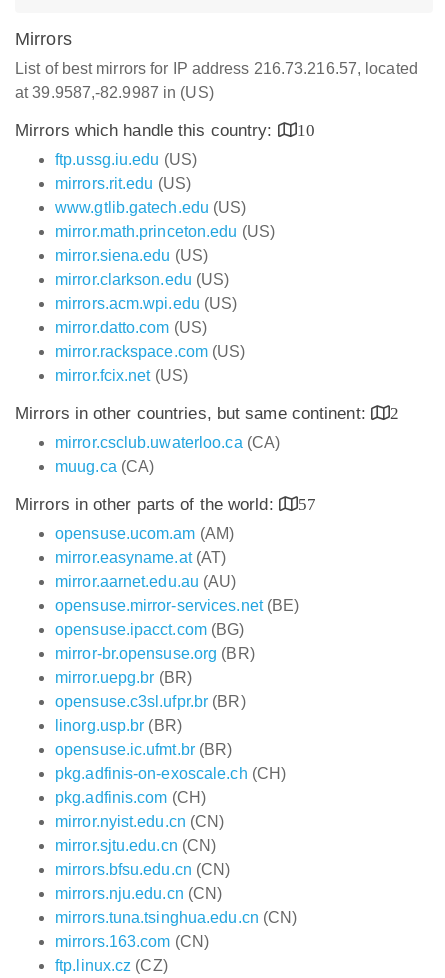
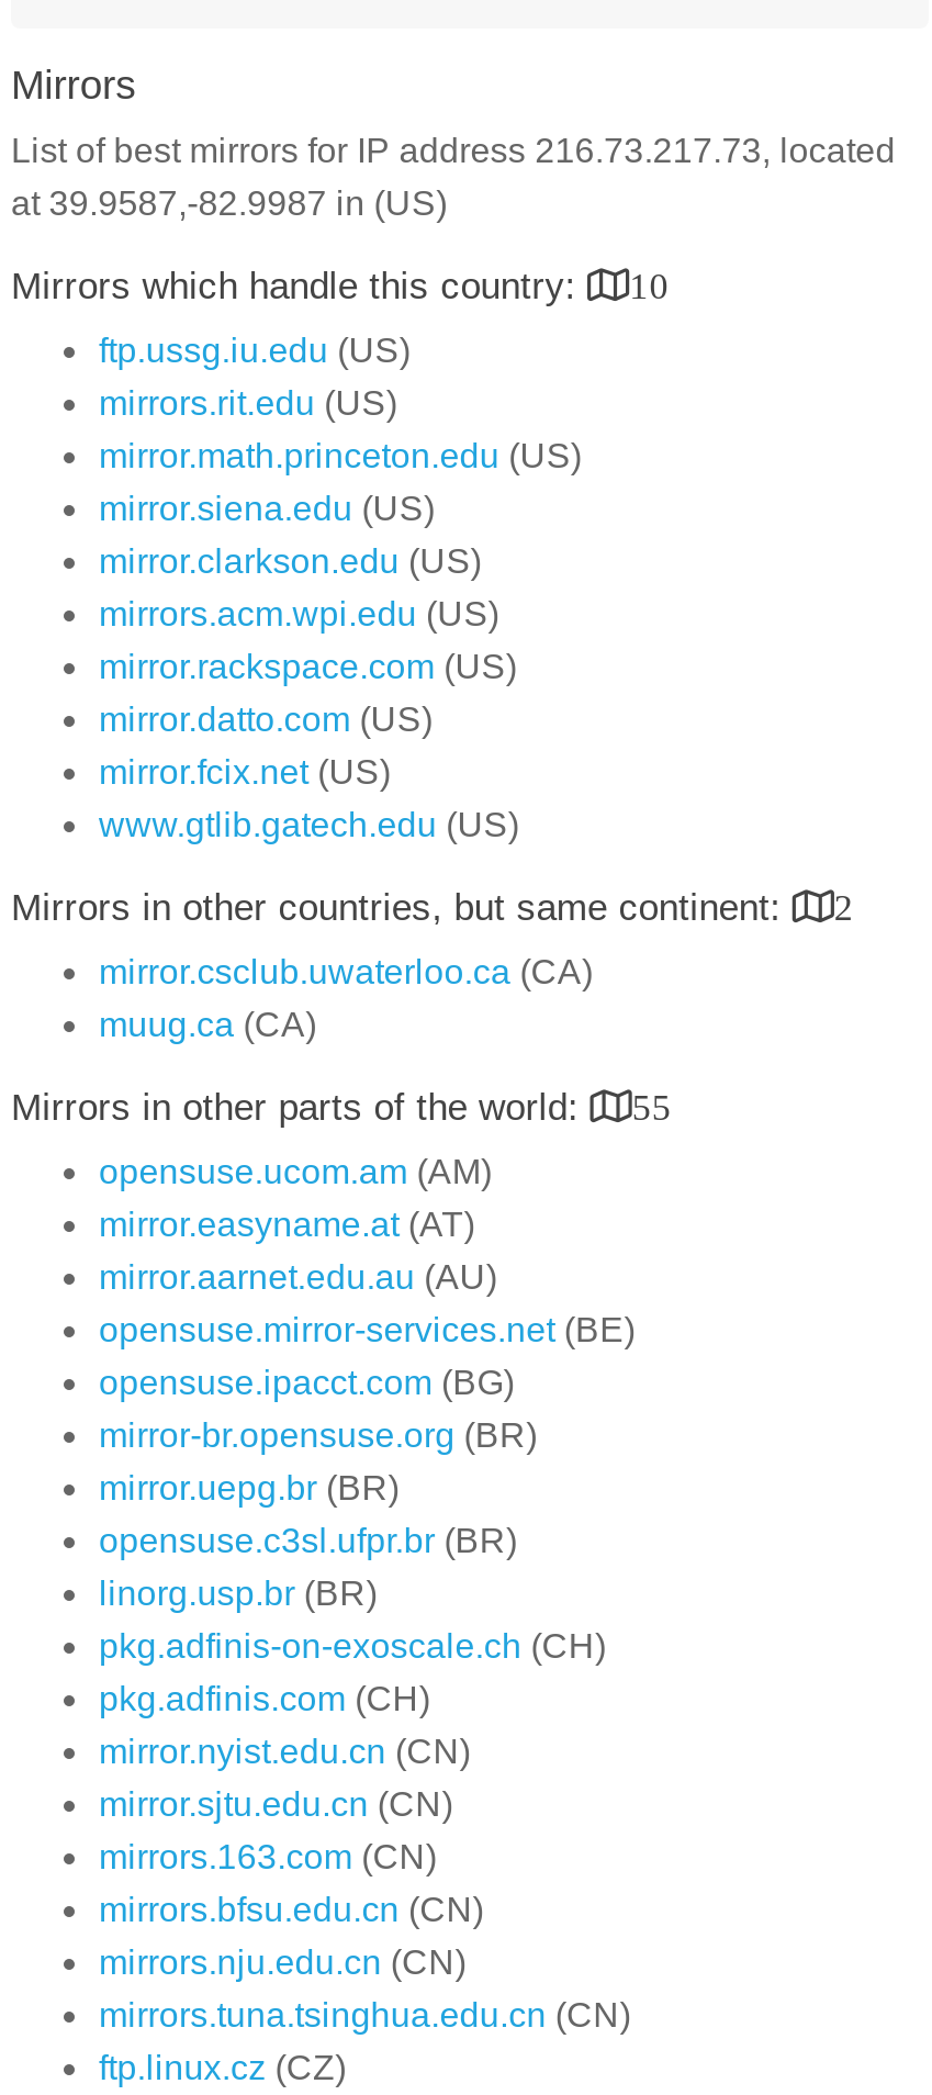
[15,60,418,77] List of best mirrors for IP address 216.73.216.57, located -> [11,132,895,169] List of best mirrors for IP address 216.73.217.73, located
moved [55,199,246,216] -> [99,806,519,843]: www.gtlib.gatech.edu (US)
moved [55,343,245,360] -> [99,648,517,685]: mirror.rackspace.com (US)
[15,495,316,514] Mirrors in other parts of the world: 57 -> [11,1087,672,1129] Mirrors in other parts of the world: 55
[55,741,232,758] opensuse.ic.ufmt.br (BR) -> none
moved [55,933,209,950] -> [99,1838,437,1875]: mirrors.163.com (CN)

